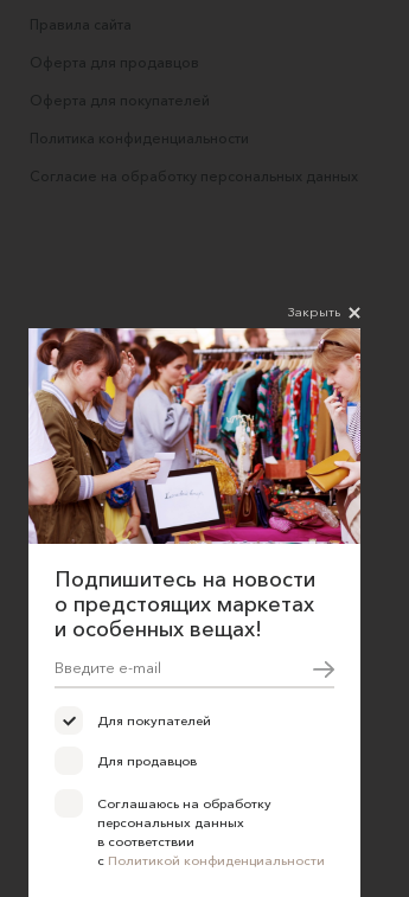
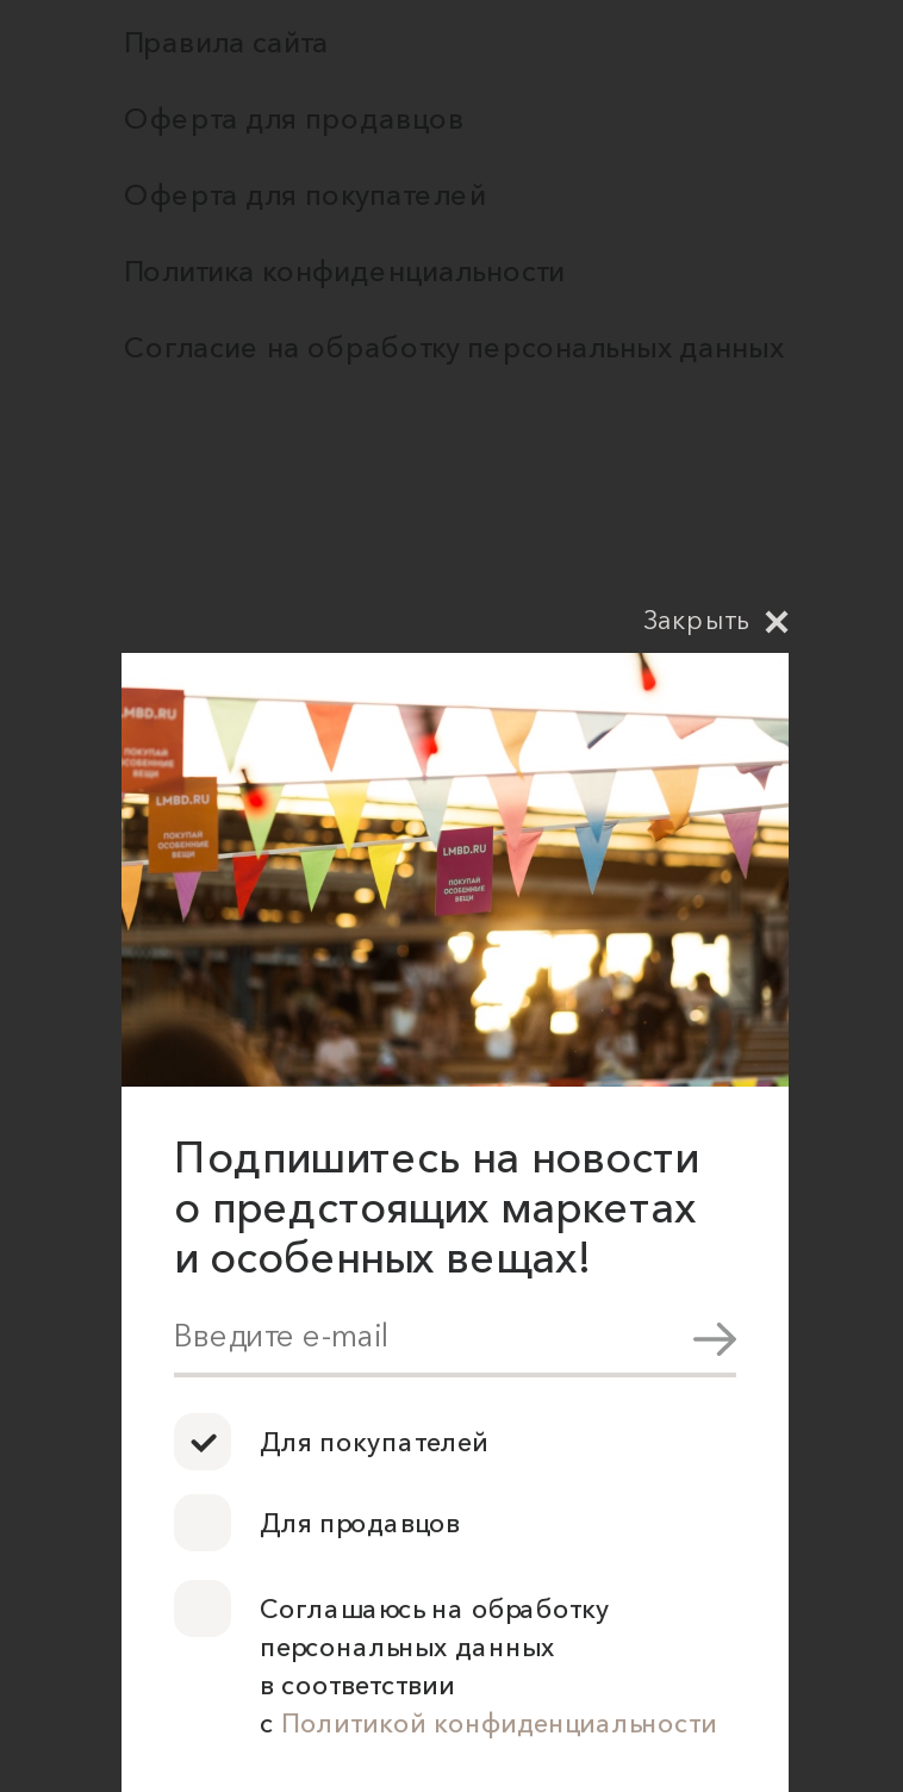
[27,327,362,545] [image] -> [119,651,791,1089] [image]

